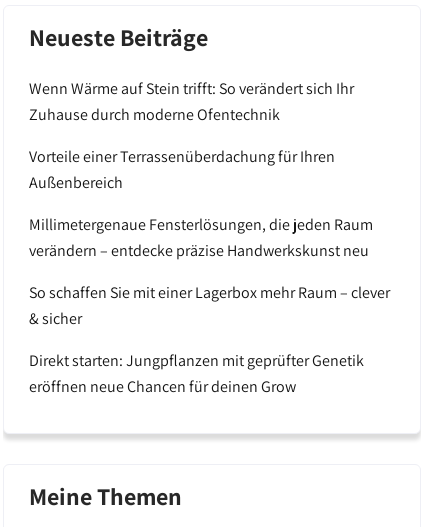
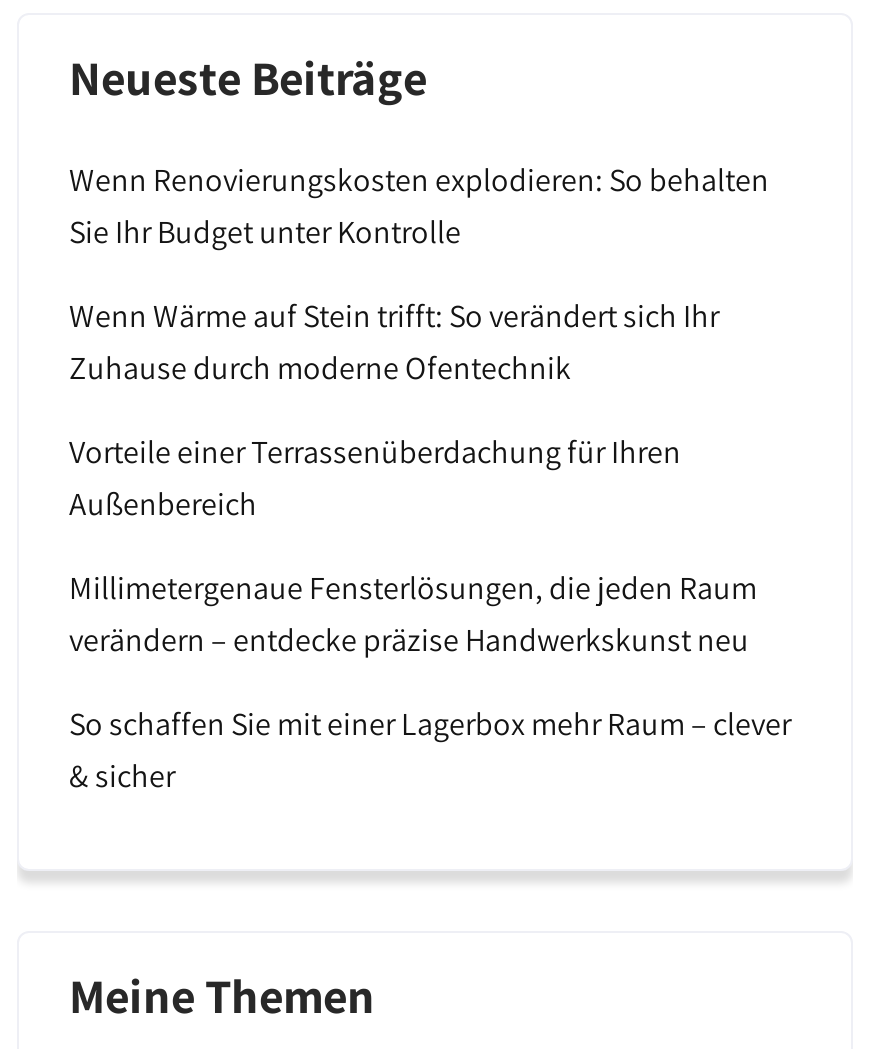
none -> [69,159,769,253] Wenn Renovierungskosten explodieren: So behalten | Sie Ihr Budget unter Kontrolle
moved [29,78,390,329] -> [69,295,791,797]: Wenn Wärme auf Stein trifft: So verändert sich Ihr | Zuhause durch moderne Ofentechnik | Vorteile einer Terrassenüberdachung für Ihren | Außenbereich | Millimetergenaue Fensterlösungen, die jeden Raum | verändern – entdecke präzise Handwerkskunst neu | So schaffen Sie mit einer Lagerbox mehr Raum – clever | & sicher
[29,350,364,397] Direkt starten: Jungpflanzen mit geprüfter Genetik | eröffnen neue Chancen für deinen Grow -> none

